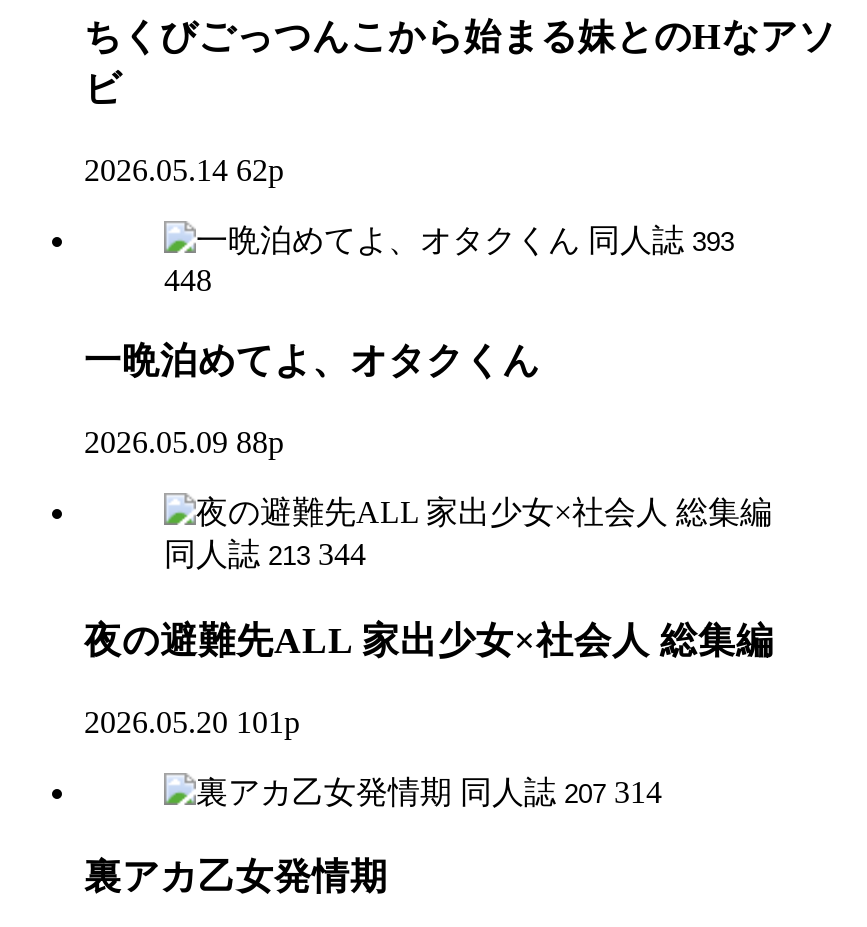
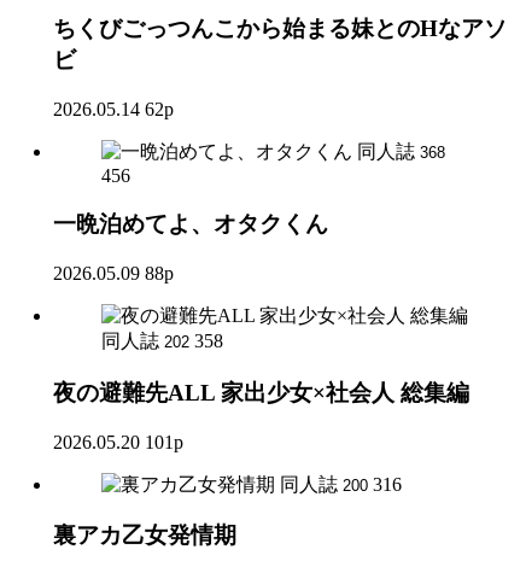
[588,222,734,256] 同人誌 393 -> [357,141,445,161] 同人誌 368
[164,262,212,296] 448 -> [101,165,130,185] 456
[164,537,366,571] 同人誌 213 344 -> [101,331,223,351] 同人誌 202 358
[460,774,662,808] 同人誌 207 314 -> [280,474,402,494] 同人誌 200 316

